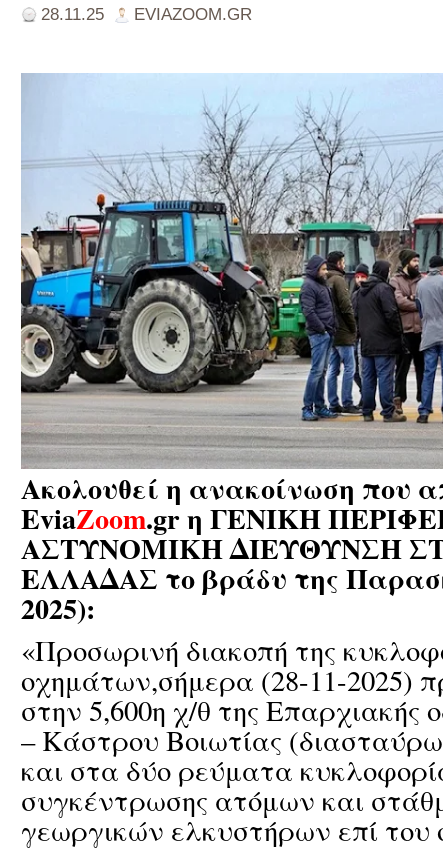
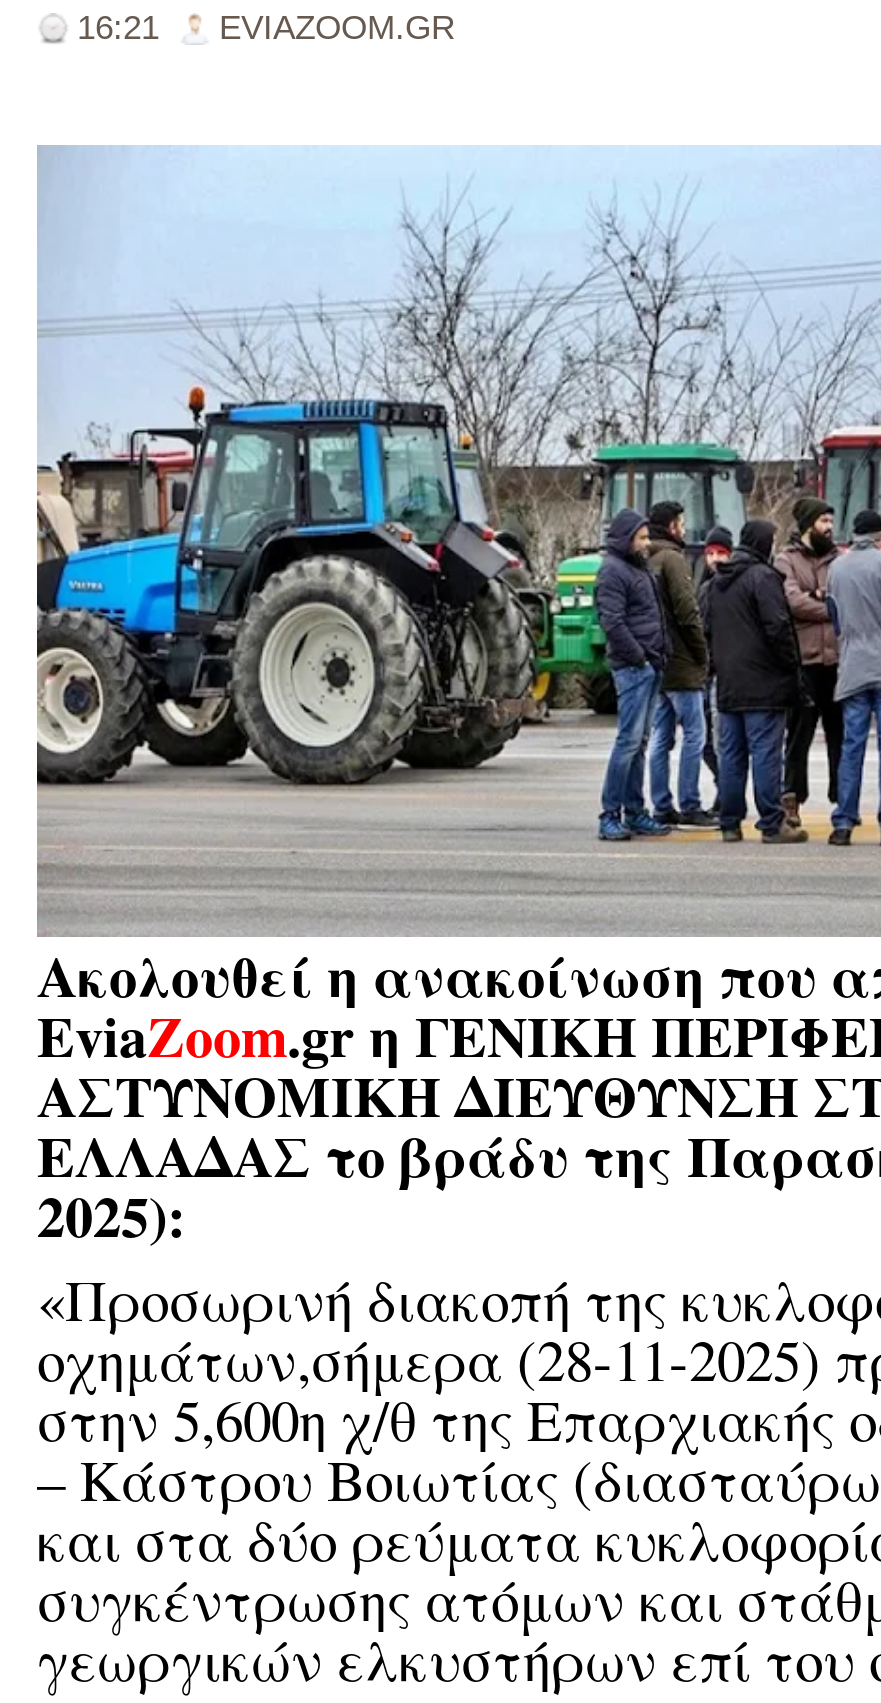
[41,5,252,24] 28.11.25 EVIAZOOM.GR -> [77,9,455,47] 16:21 EVIAZOOM.GR

